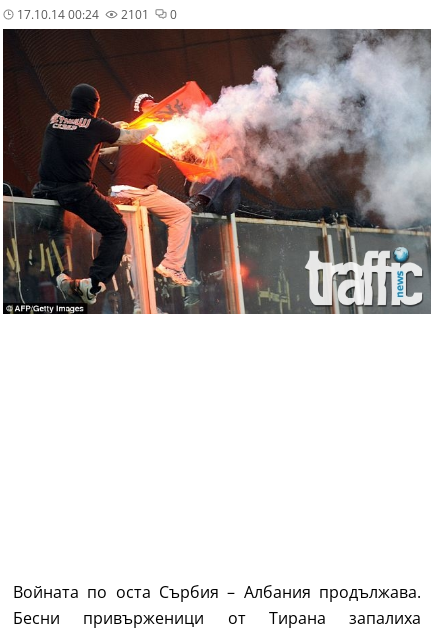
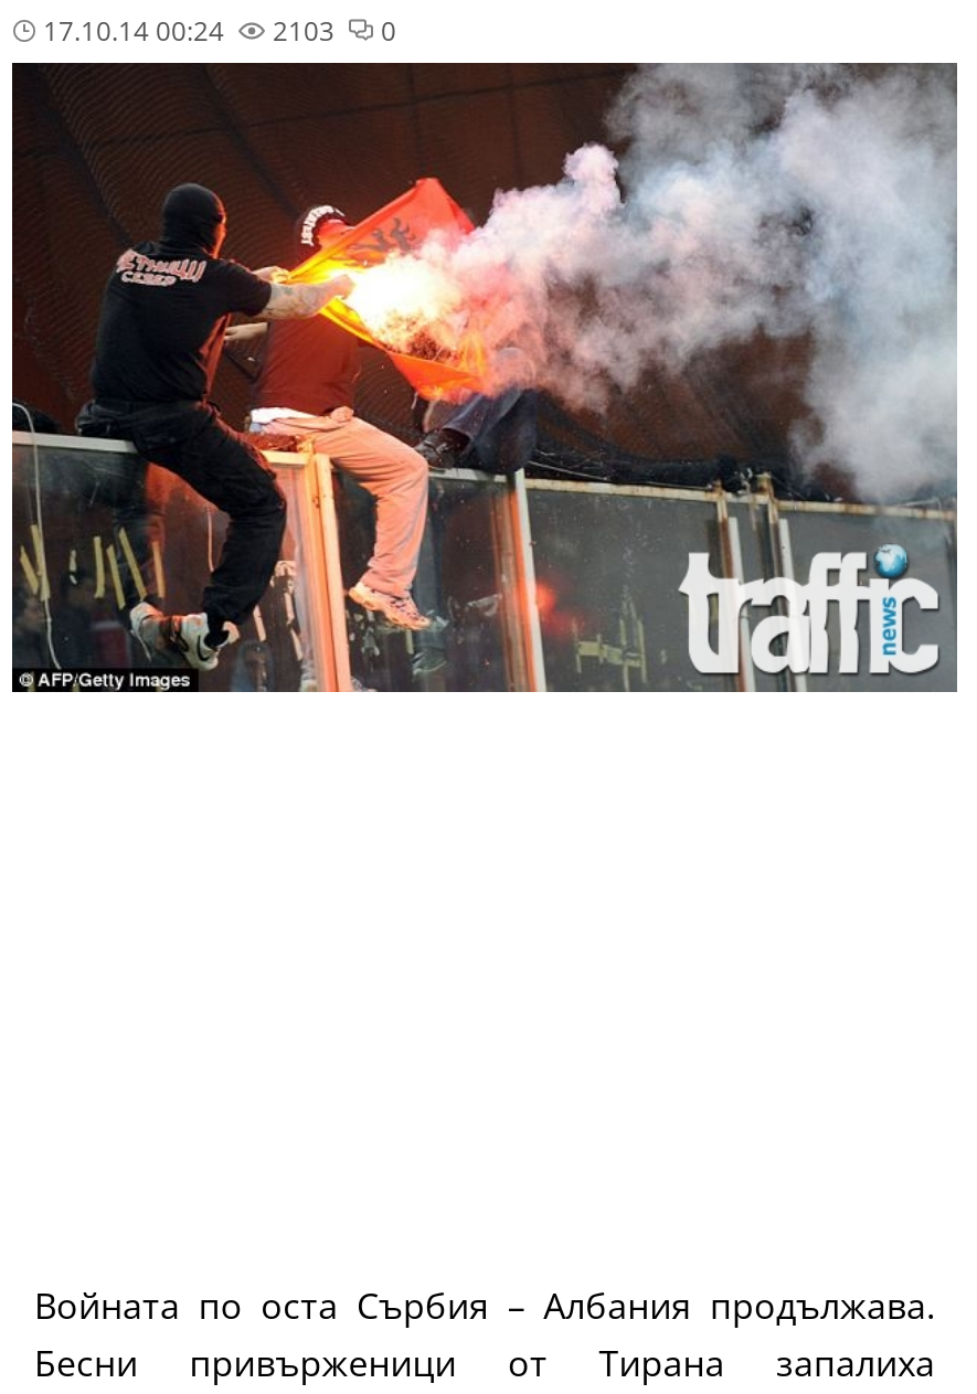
[118,6,149,23] 2101 -> [266,12,334,50] 2103

